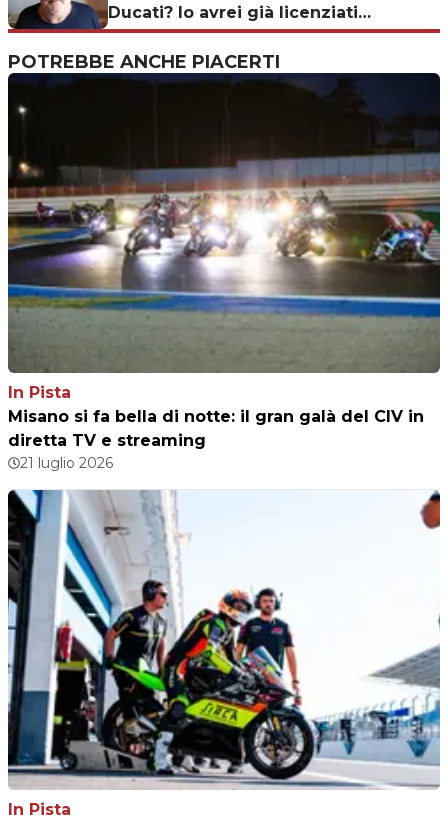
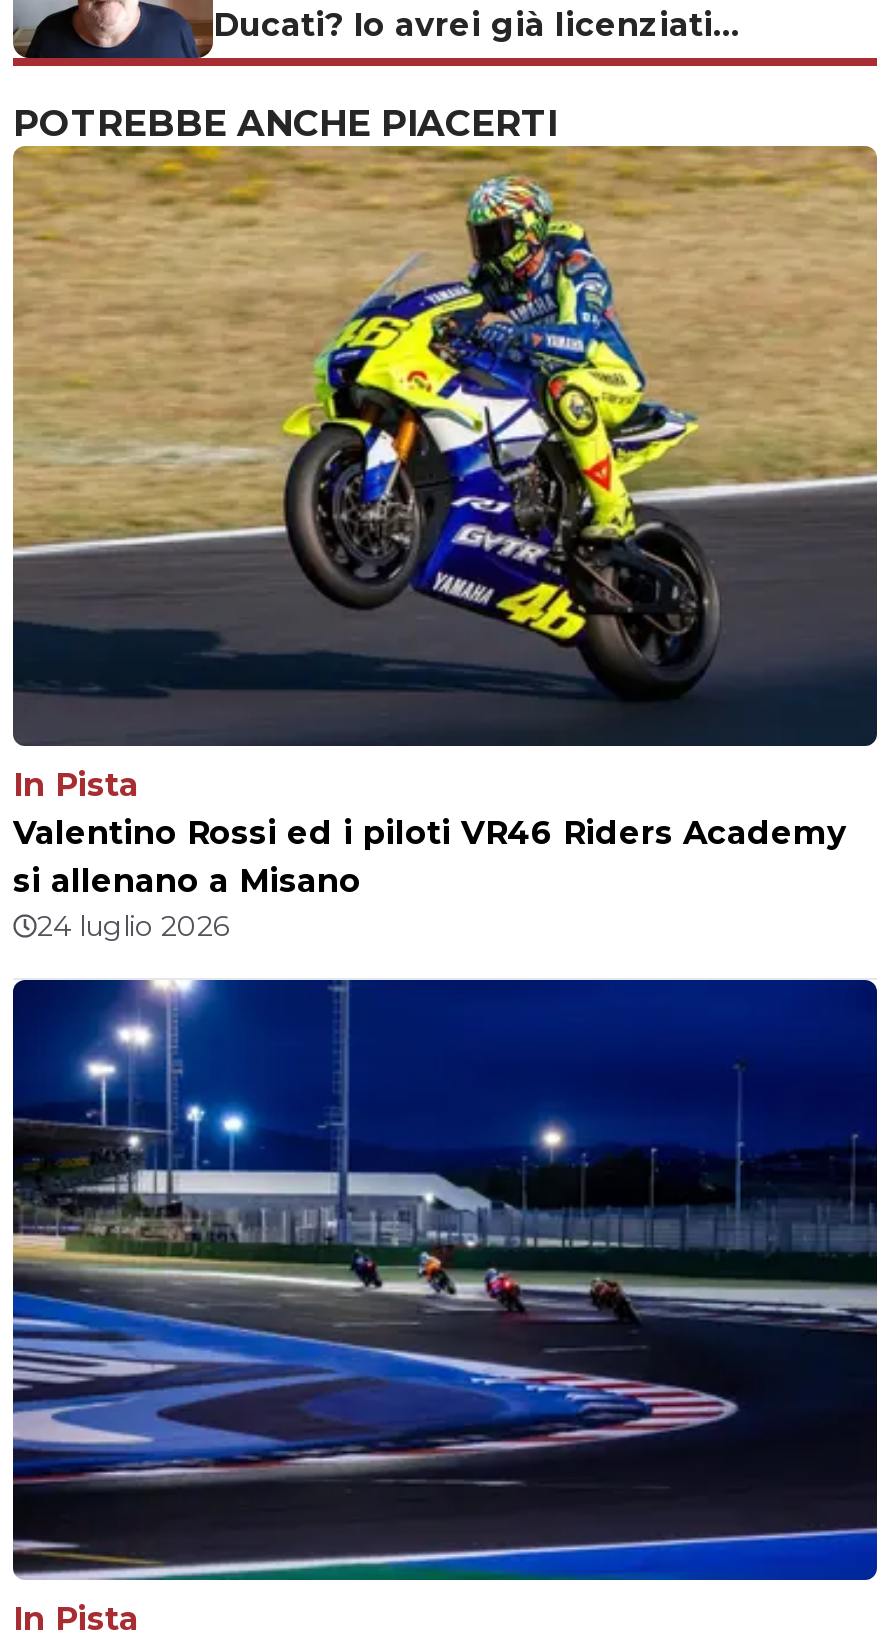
[7,72,441,472] [image] | Misano si fa bella di notte: il gran galà del CIV in | diretta TV e streaming | 21 luglio 2026 -> [11,144,879,944] [image] | Valentino Rossi ed i piloti VR46 Riders Academy | si allenano a Misano | 24 luglio 2026
[8,489,441,790] [image] -> [11,978,879,1582] [image]

